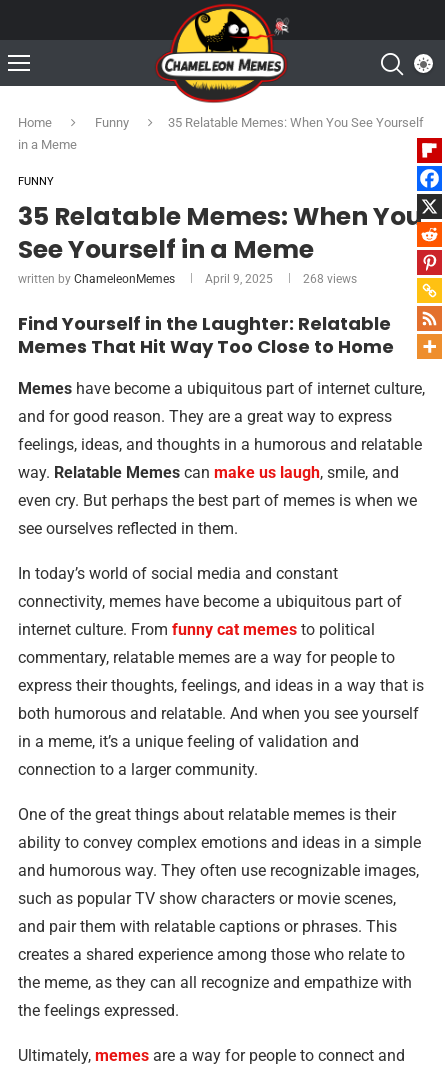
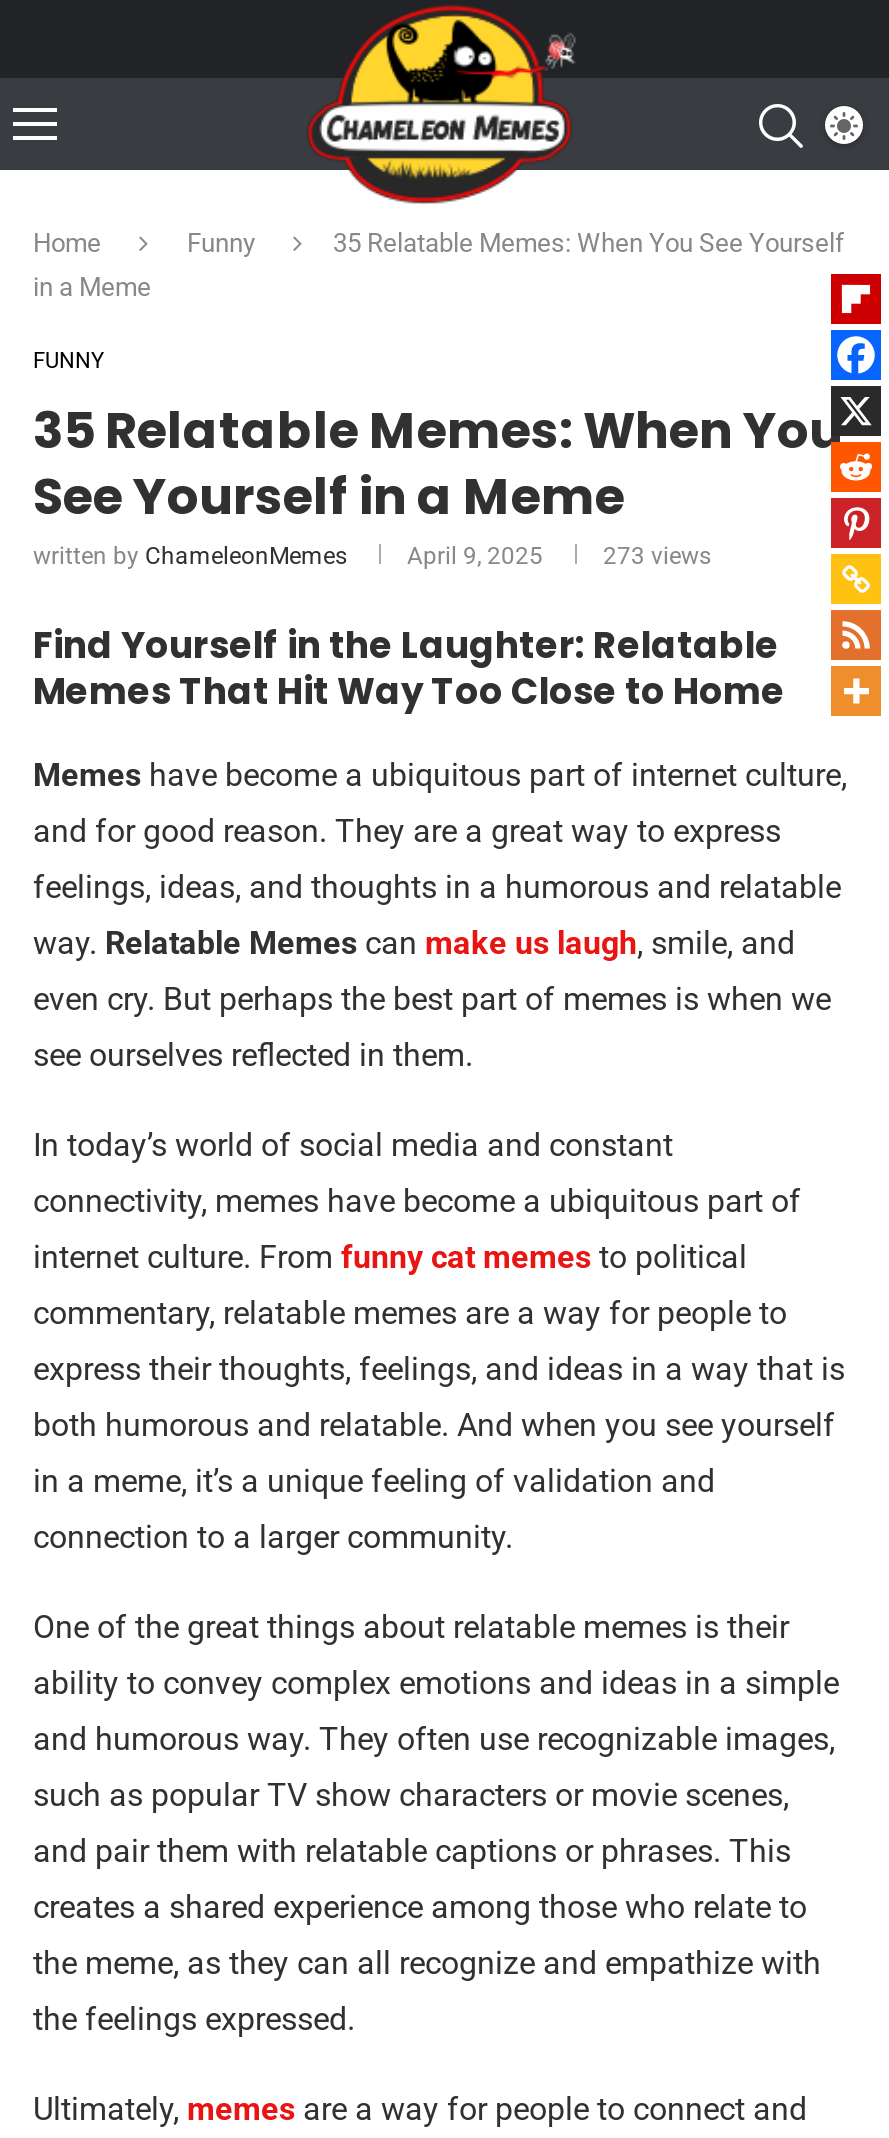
[303,272,357,286] 268 views -> [603,542,711,570] 273 views

